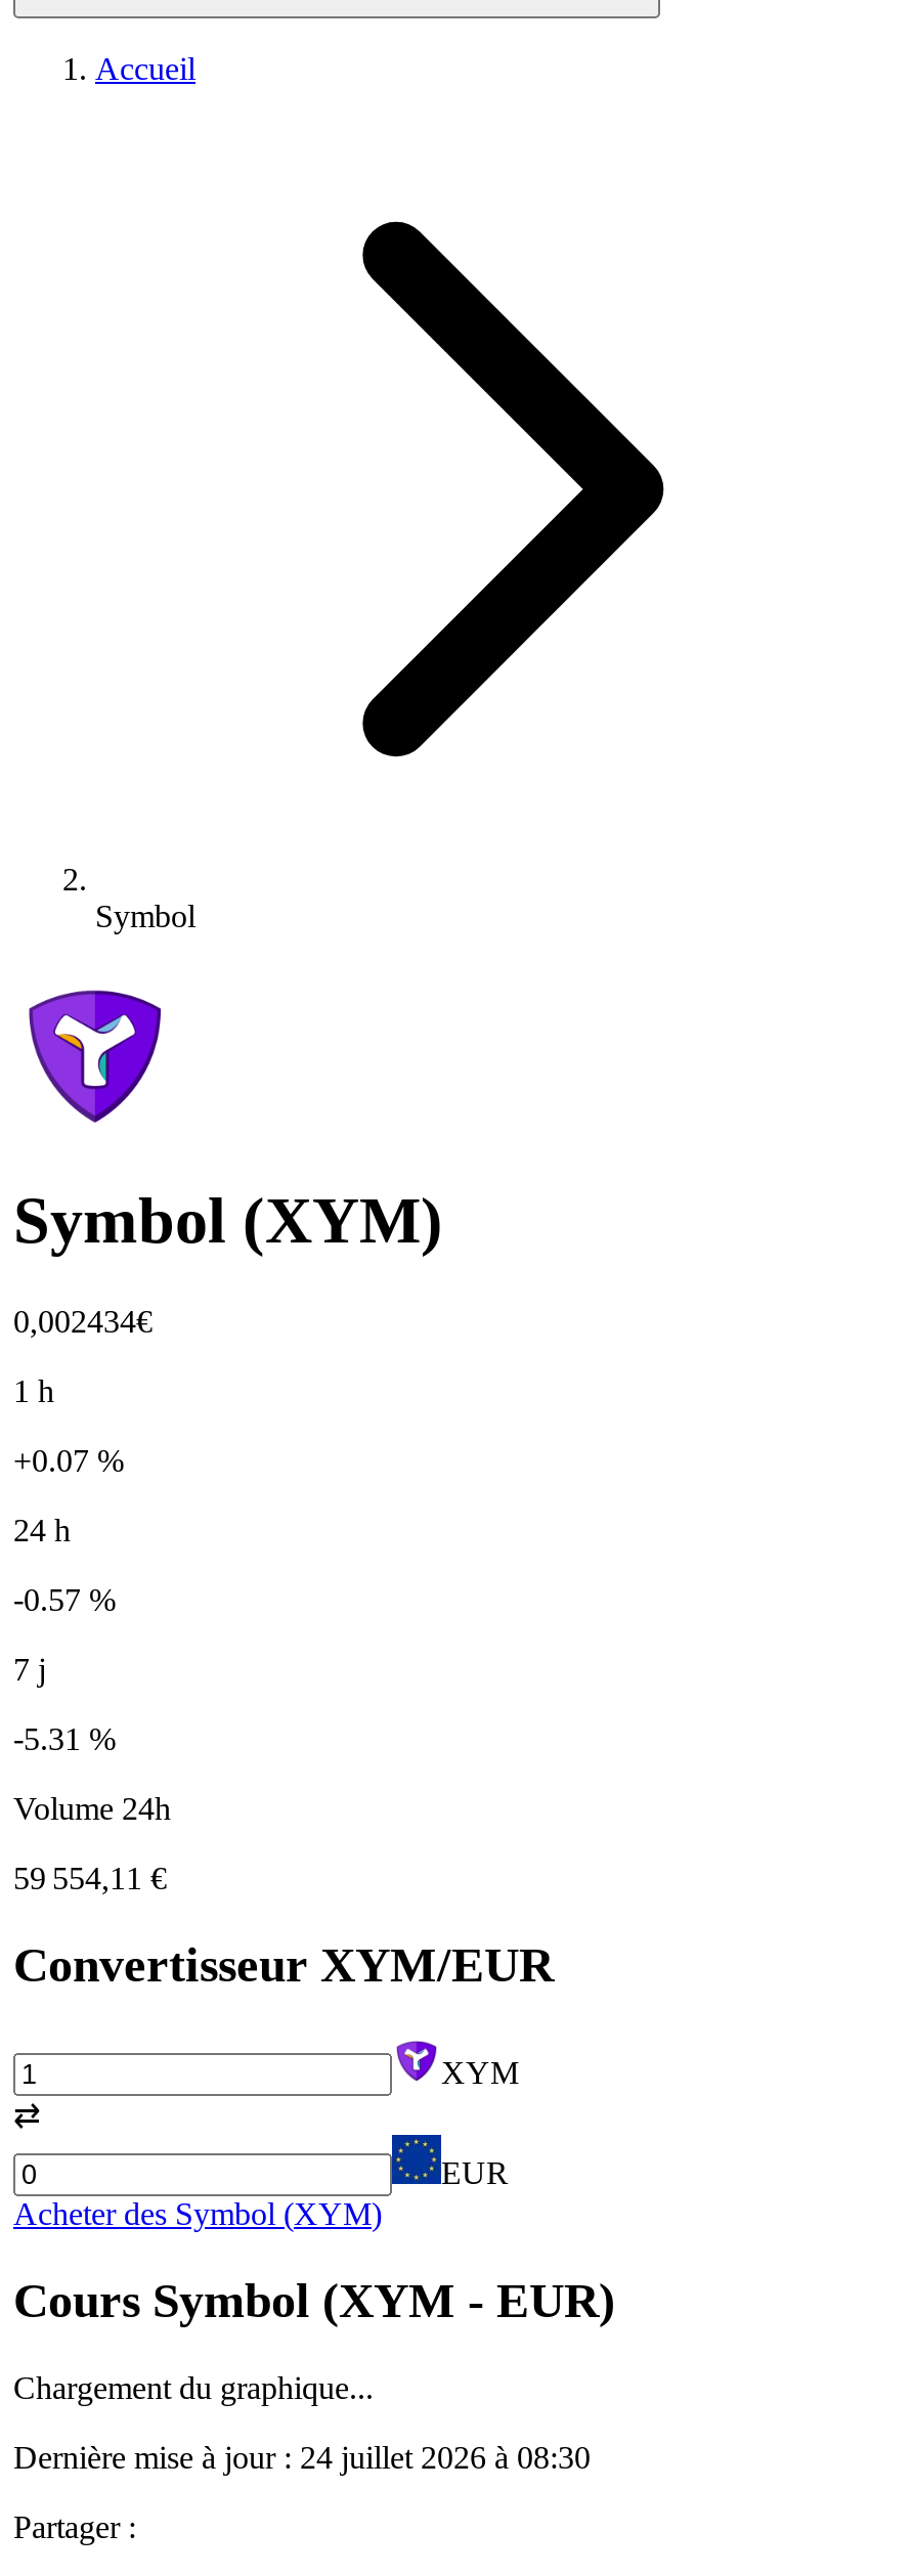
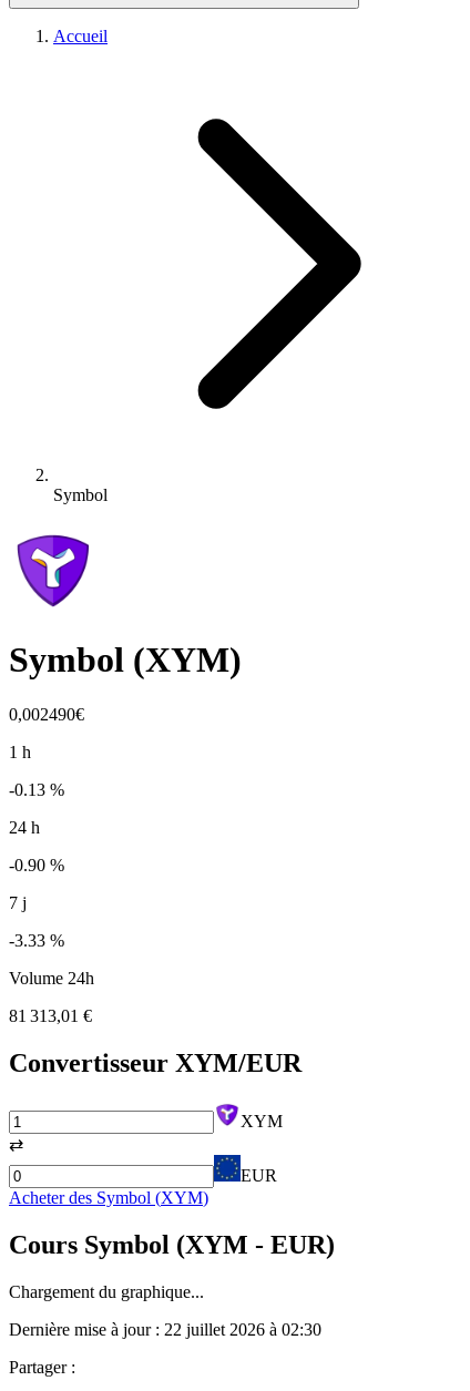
[13,1304,153,1338] 0,002434€ -> [9,705,84,724] 0,002490€
[13,1443,124,1478] +0.07 % -> [9,780,64,799] -0.13 %
[13,1582,116,1617] -0.57 % -> [9,856,64,874] -0.90 %
[13,1721,116,1756] -5.31 % -> [9,931,64,950] -3.33 %
[13,1860,167,1895] 59 554,11 € -> [9,1006,92,1025] 81 313,01 €
[13,2439,591,2474] Dernière mise à jour : 24 juillet 2026 à 08:30 -> [9,1320,321,1338] Dernière mise à jour : 22 juillet 2026 à 02:30

